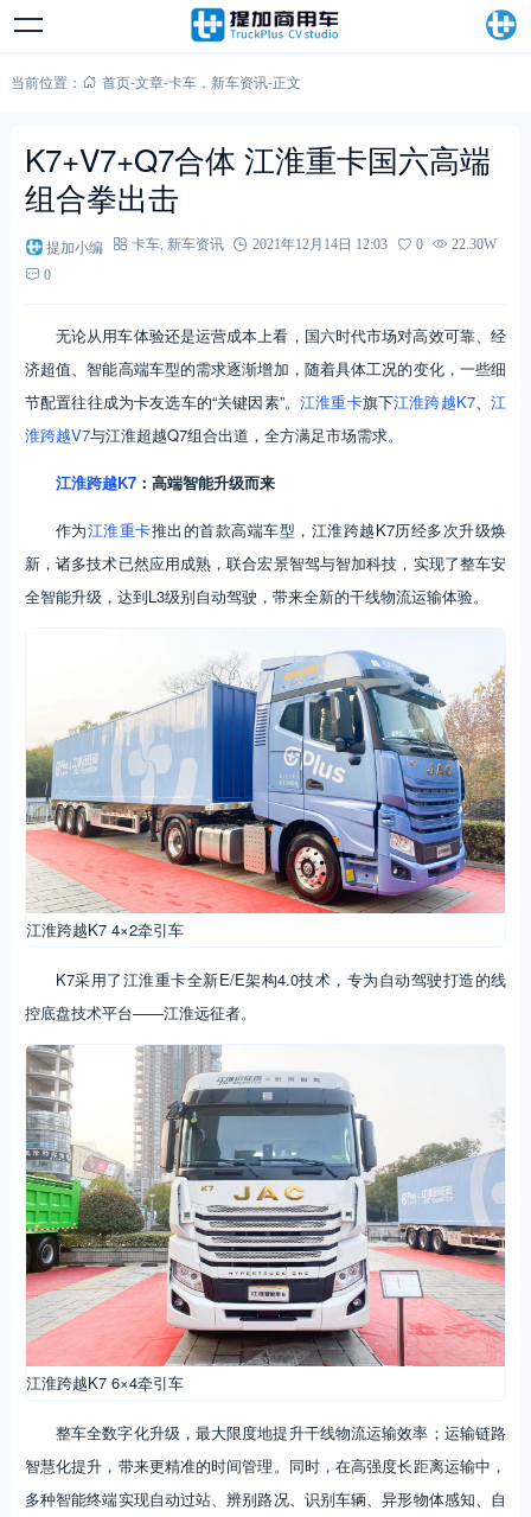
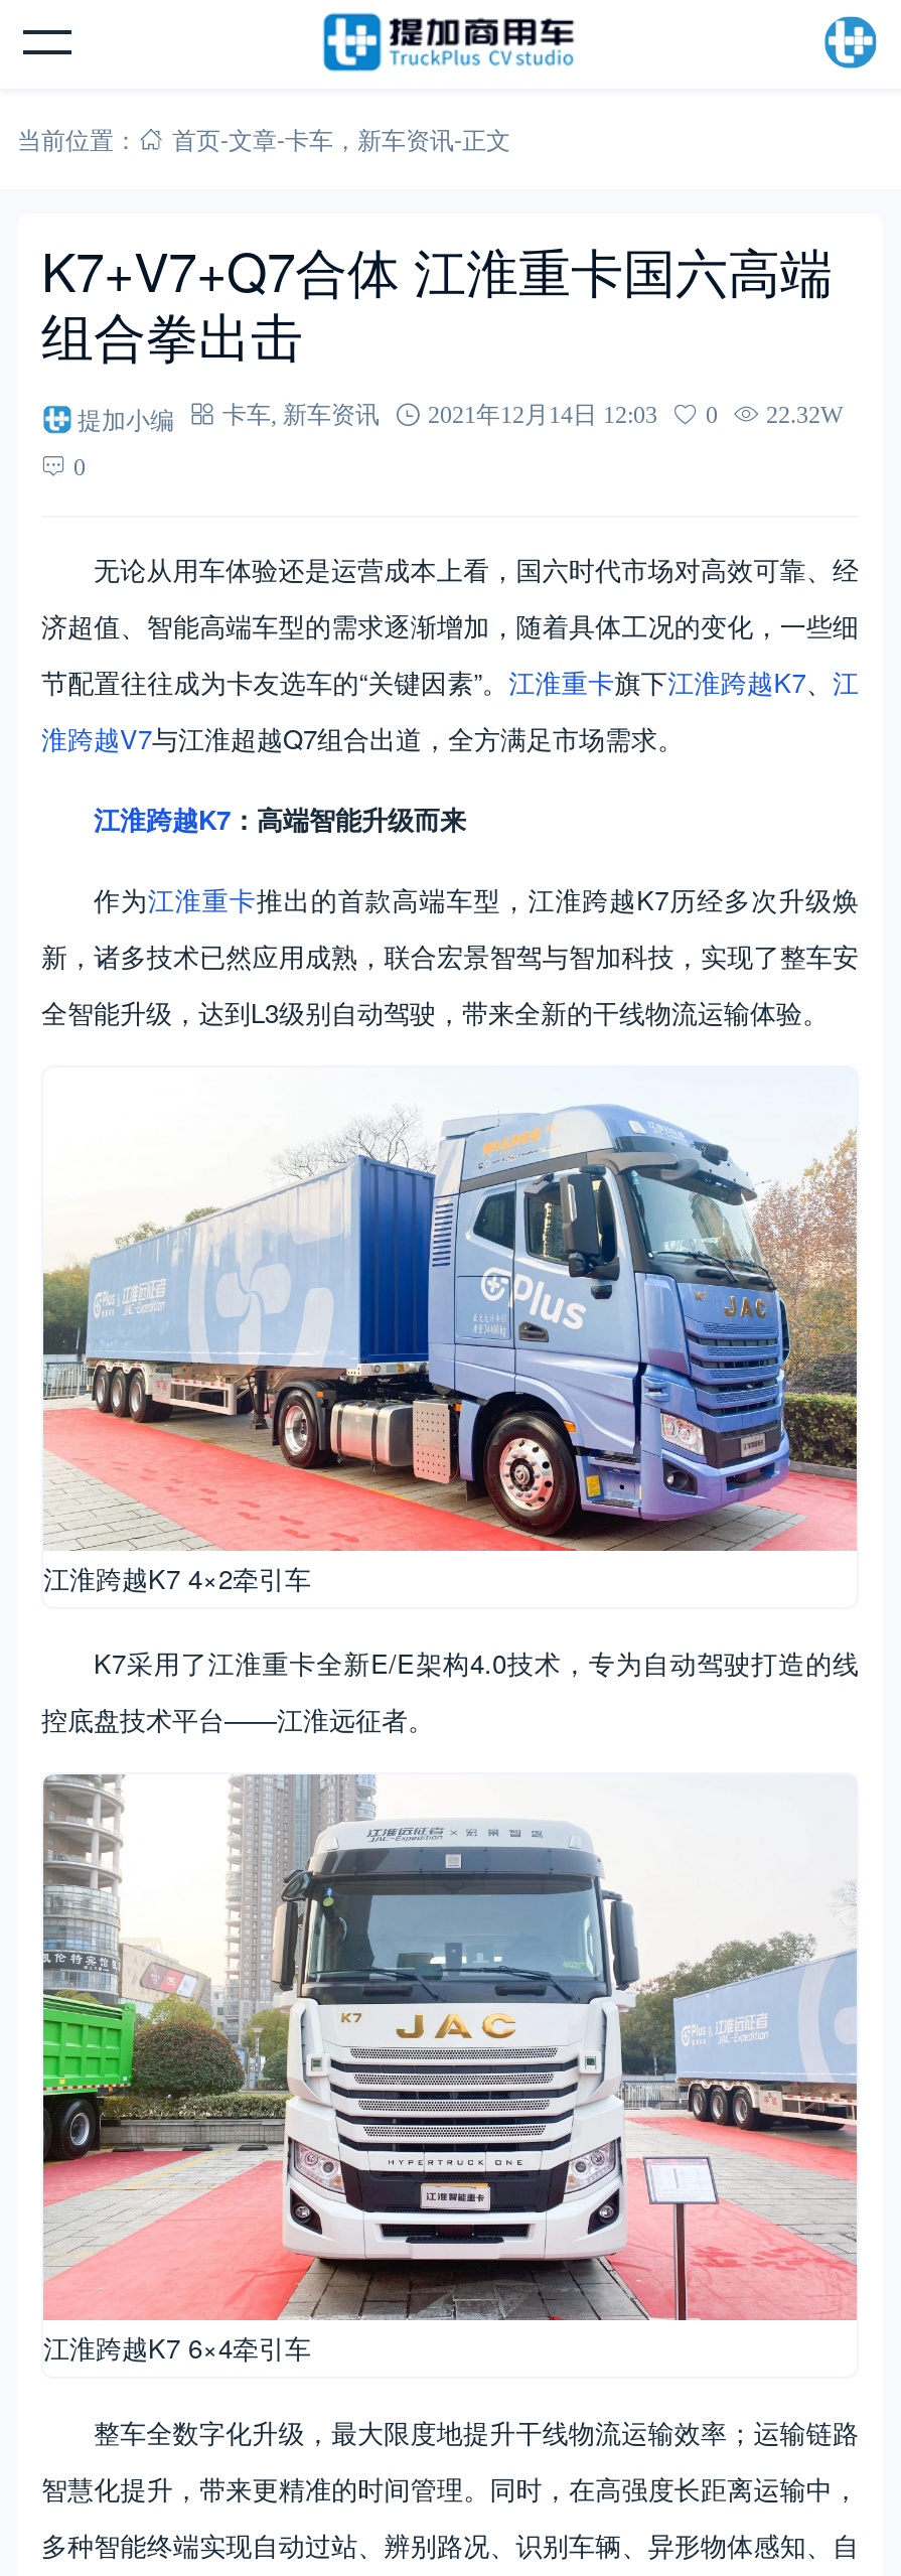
[46,236,497,256] 提加小编 卡车,新车资讯 2021年12月14日 12:03 0 22.30W -> [78,401,843,435] 提加小编 卡车,新车资讯 2021年12月14日 12:03 0 22.32W

